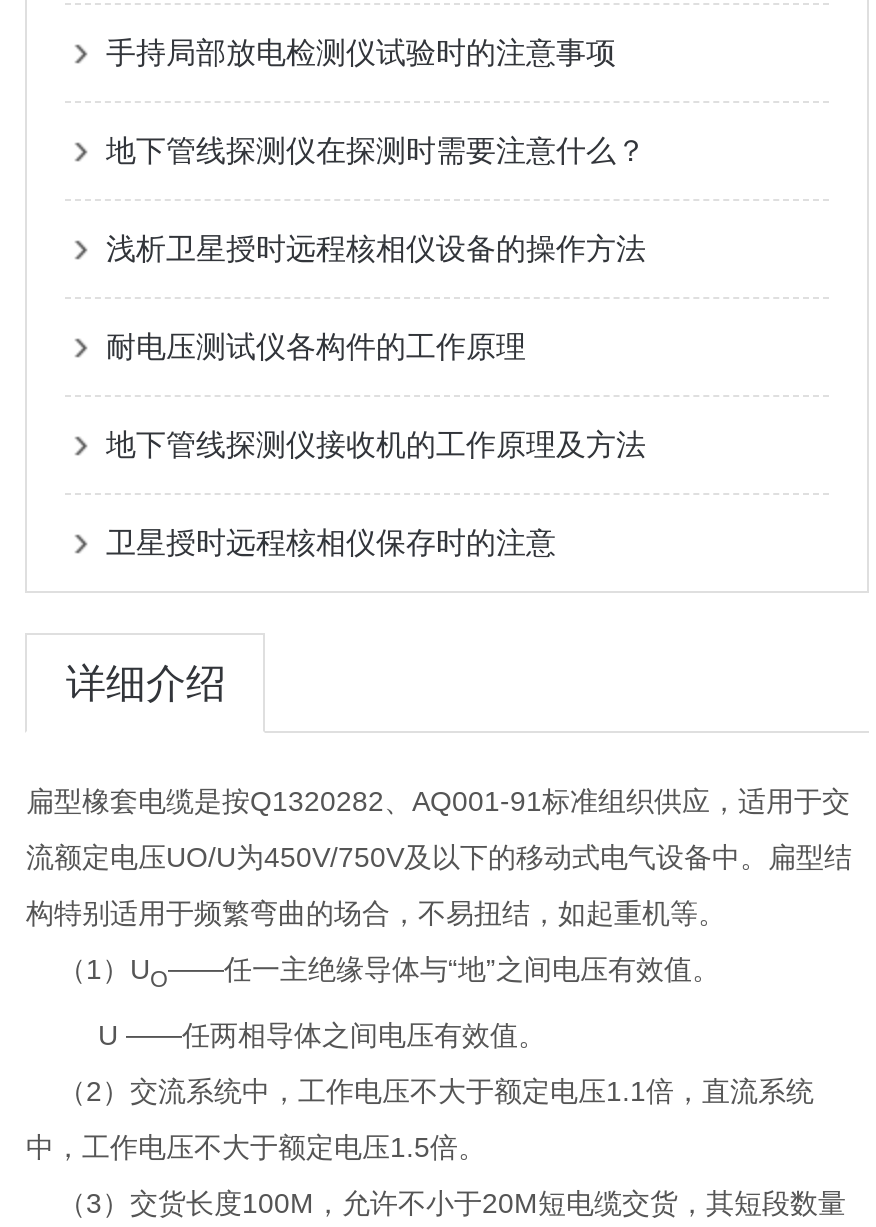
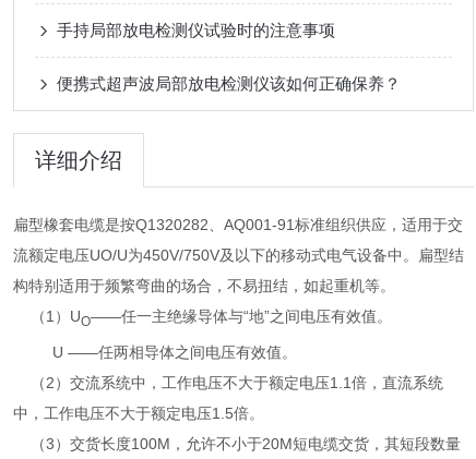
[106,133,646,559] 地下管线探测仪在探测时需要注意什么？ | 浅析卫星授时远程核相仪设备的操作方法 | 耐电压测试仪各构件的工作原理 | 地下管线探测仪接收机的工作原理及方法 | 卫星授时远程核相仪保存时的注意 -> [57,74,401,93] 便携式超声波局部放电检测仪该如何正确保养？

